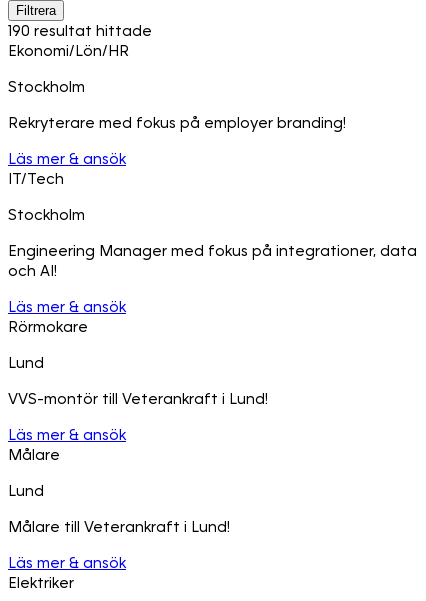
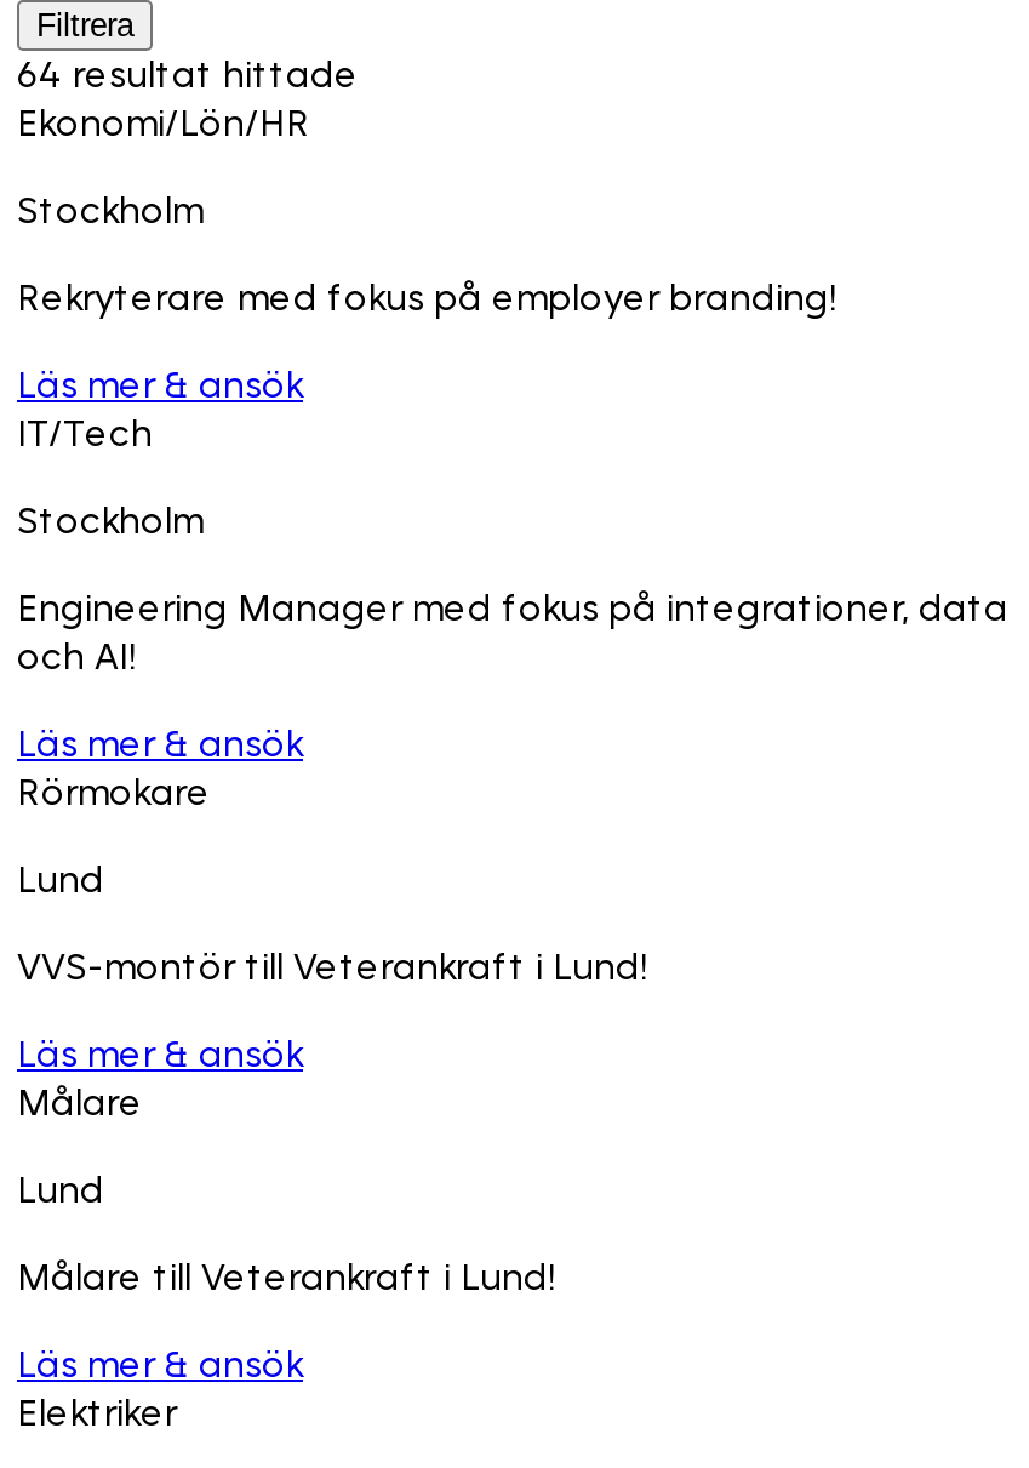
[8,22,152,40] 190 resultat hittade -> [17,53,359,97] 64 resultat hittade

